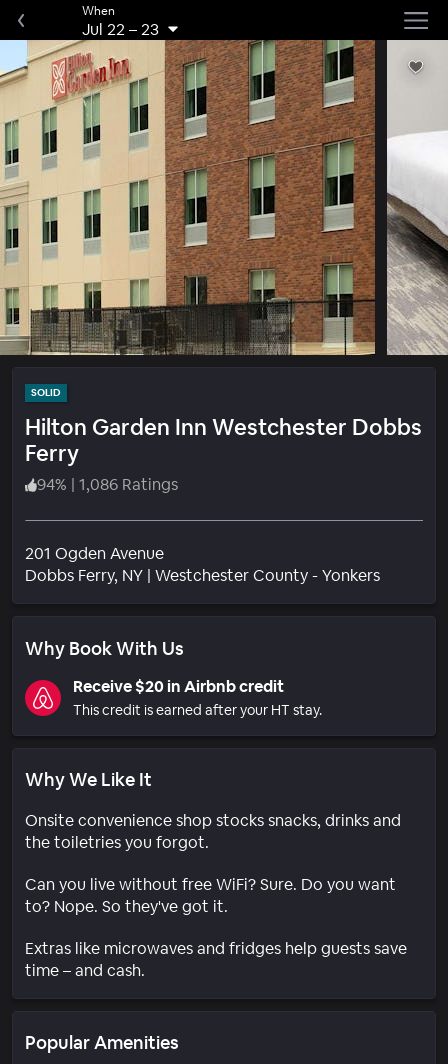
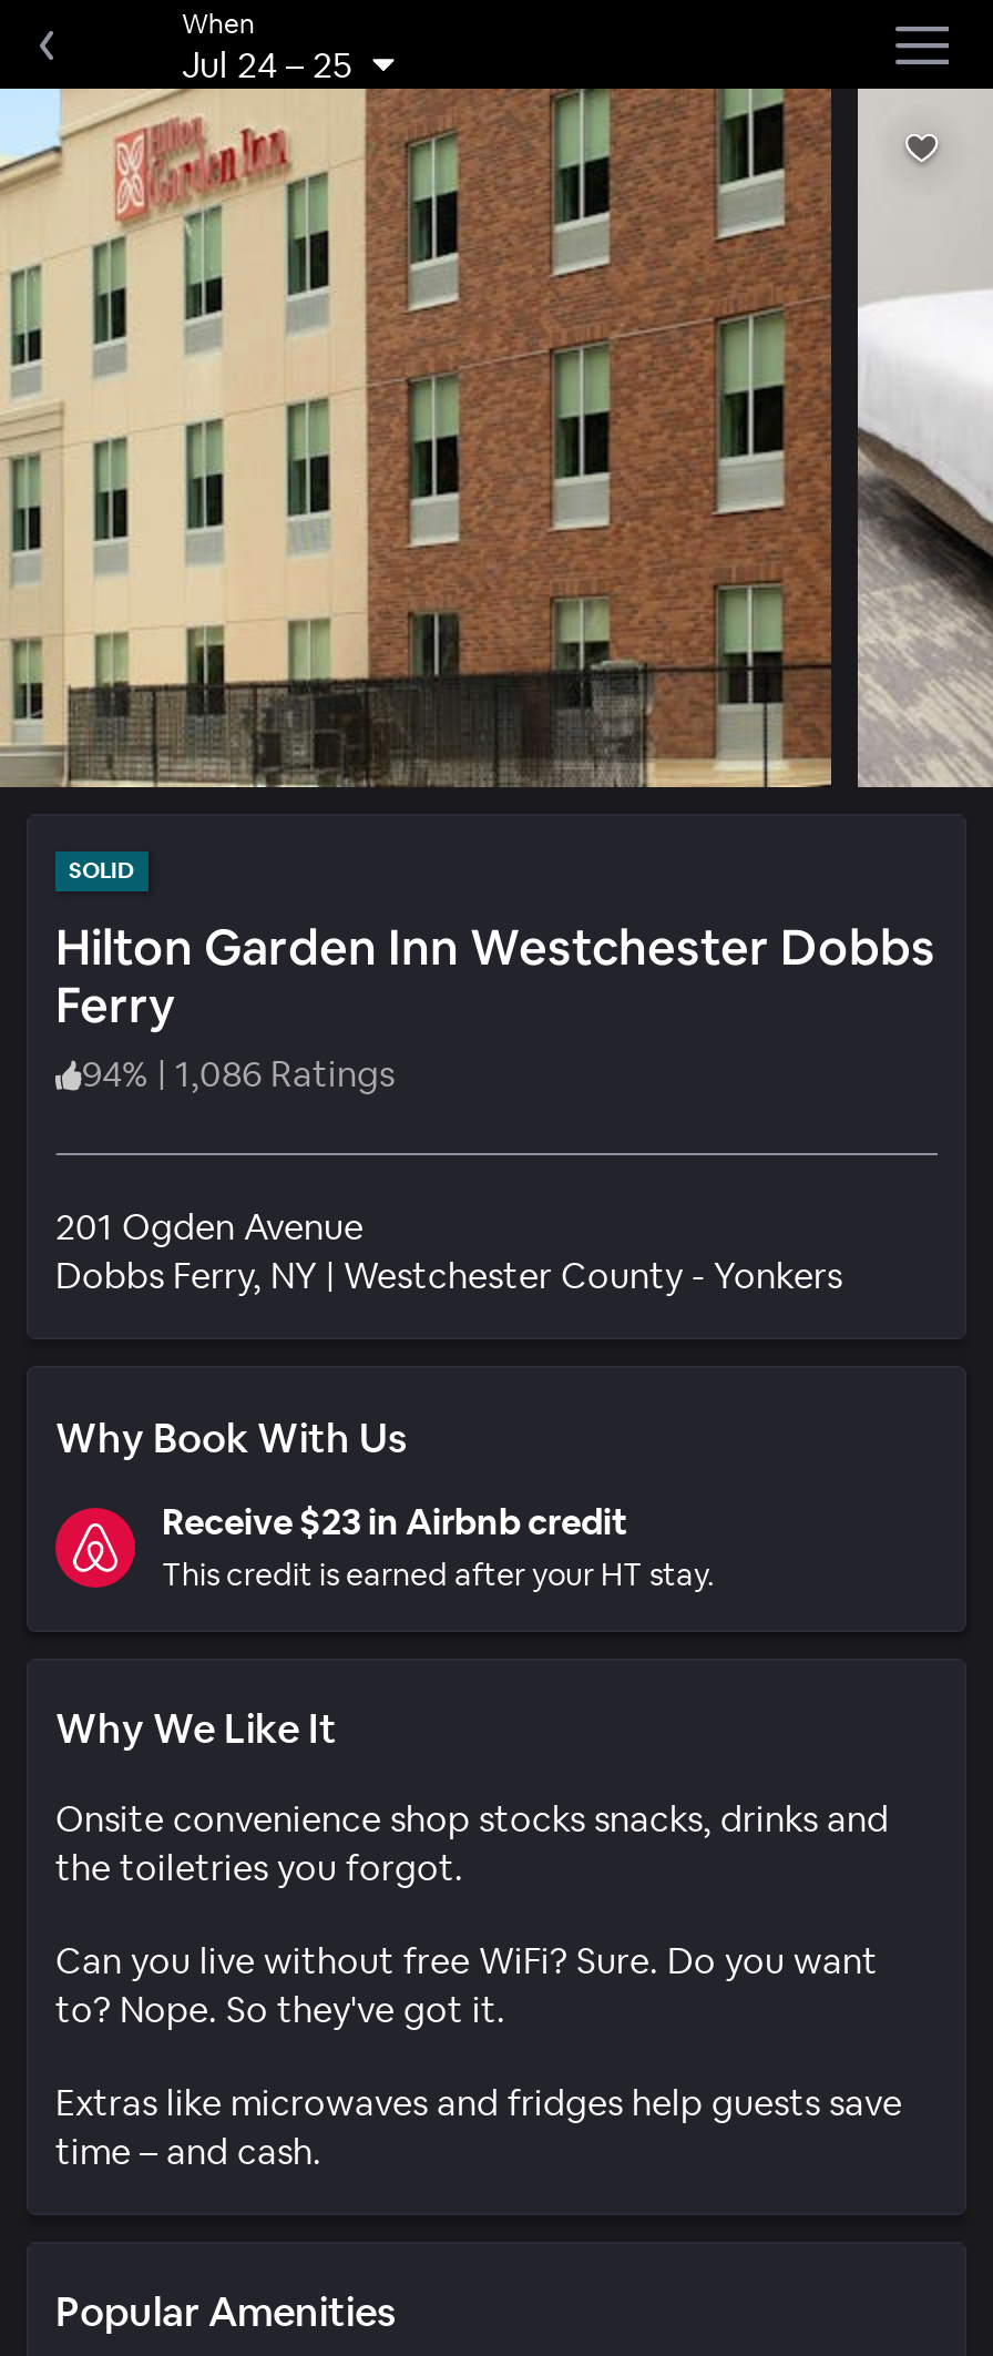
[82,18,159,39] Jul 22 – 23 -> [182,41,352,88] Jul 24 – 25
[73,676,284,697] Receive $20 in Airbnb credit -> [162,1499,627,1546] Receive $23 in Airbnb credit

